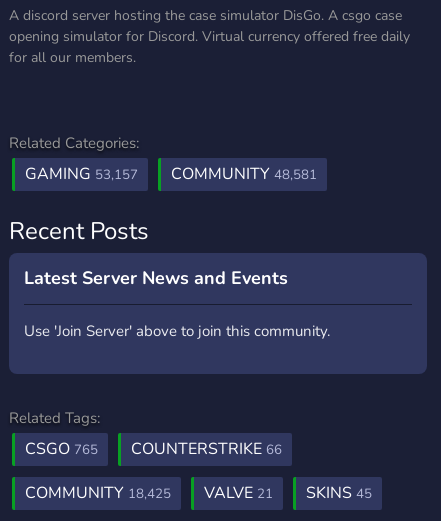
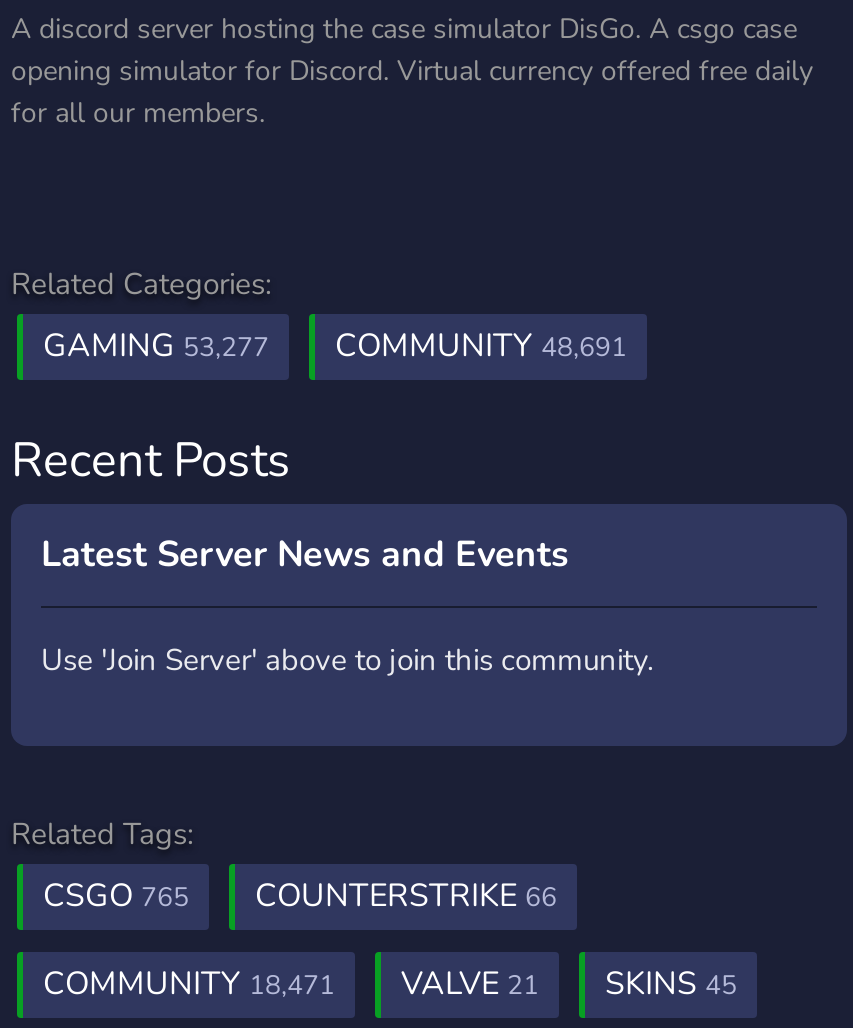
[25,163,138,185] GAMING 53,157 -> [43,324,269,368] GAMING 53,277
[171,163,317,185] COMMUNITY 48,581 -> [335,324,627,368] COMMUNITY 48,691
[25,482,372,504] COMMUNITY 18,425 VALVE 21 SKINS 45 -> [43,962,737,1006] COMMUNITY 18,471 VALVE 21 SKINS 45

